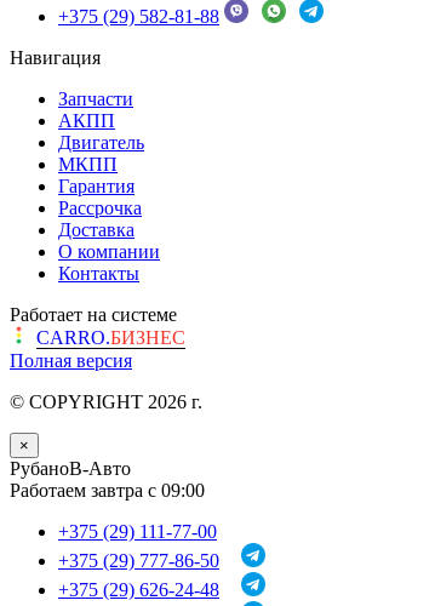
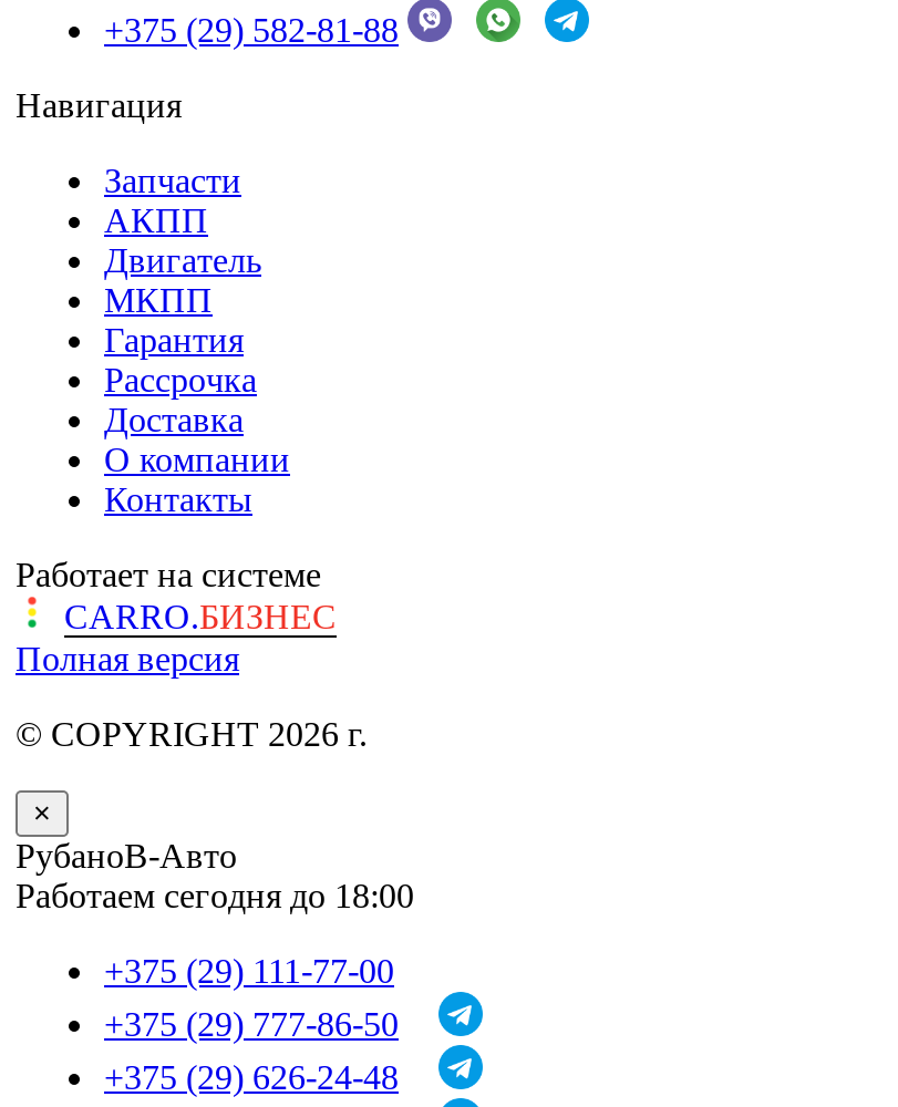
[10,480,205,500] Работаем завтра с 09:00 -> [16,877,414,914] Работаем сегодня до 18:00

